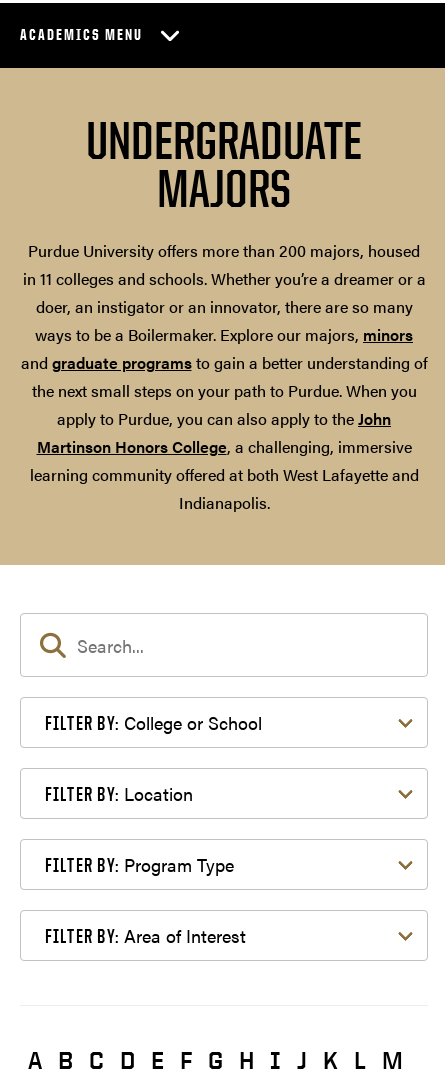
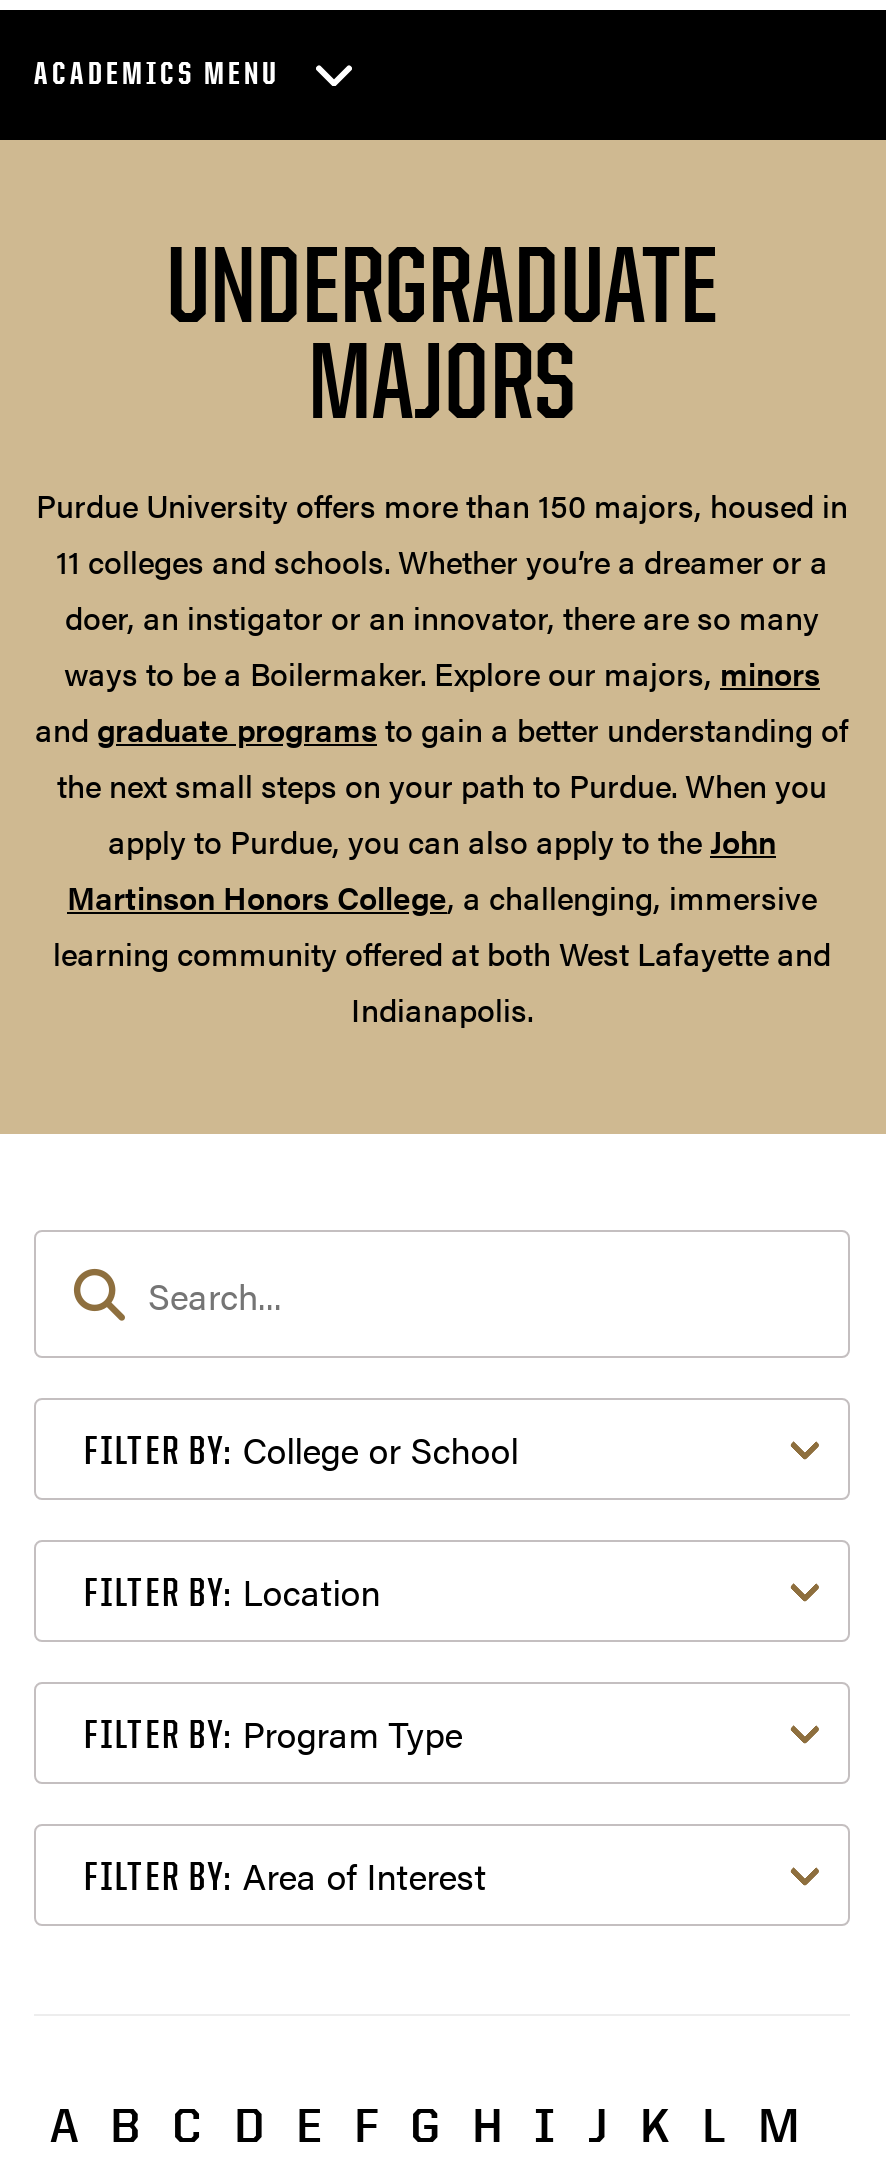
[22,239,425,290] Purdue University offers more than 200 majors, housed | in 11 colleges and schools. Whether you’re a dreamer or a -> [36,482,848,584] Purdue University offers more than 150 majors, housed in | 11 colleges and schools. Whether you’re a dreamer or a

